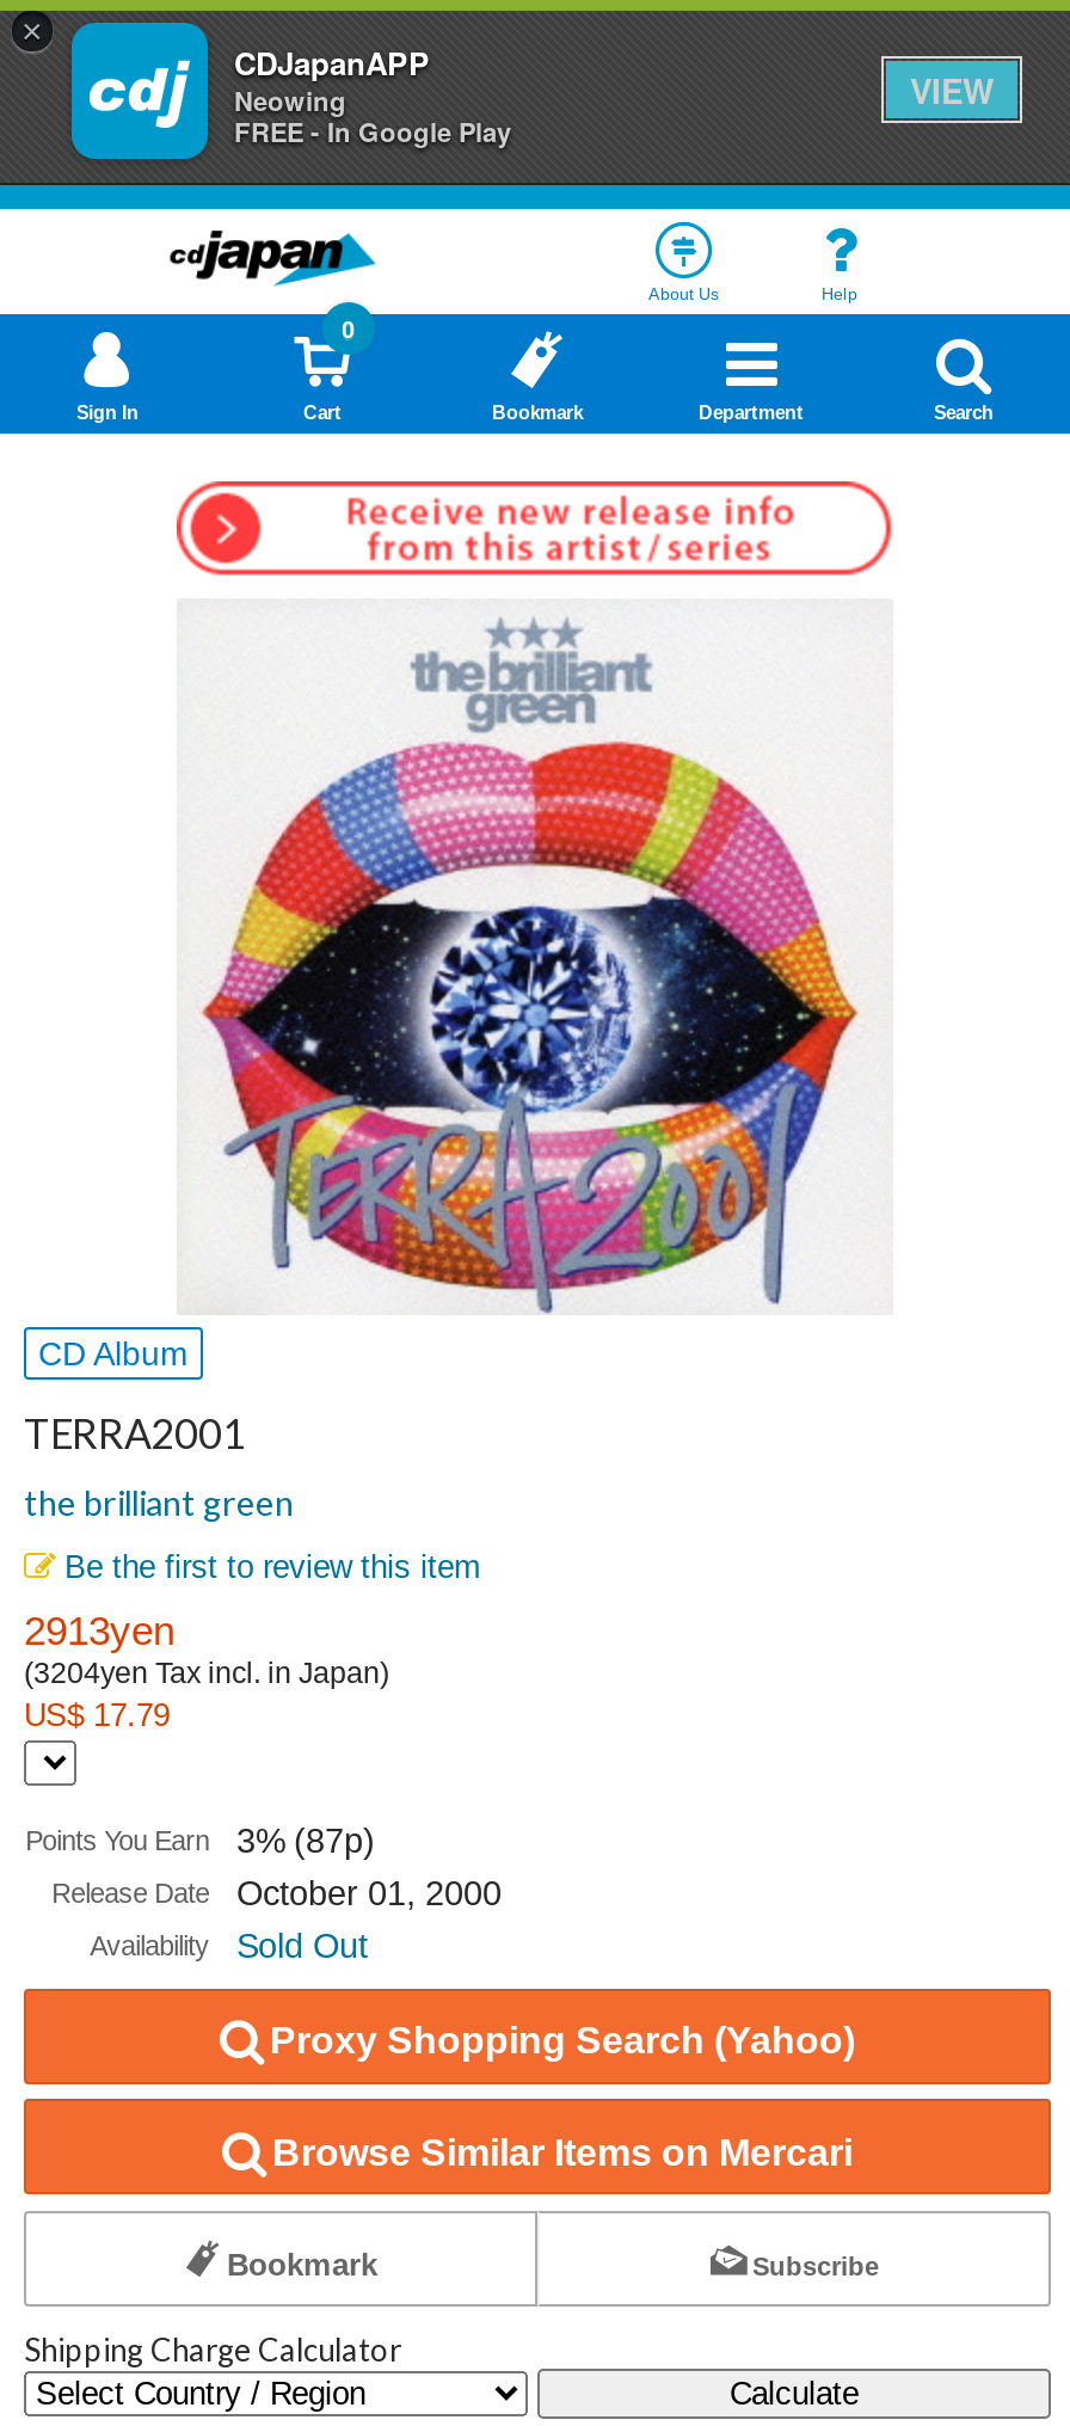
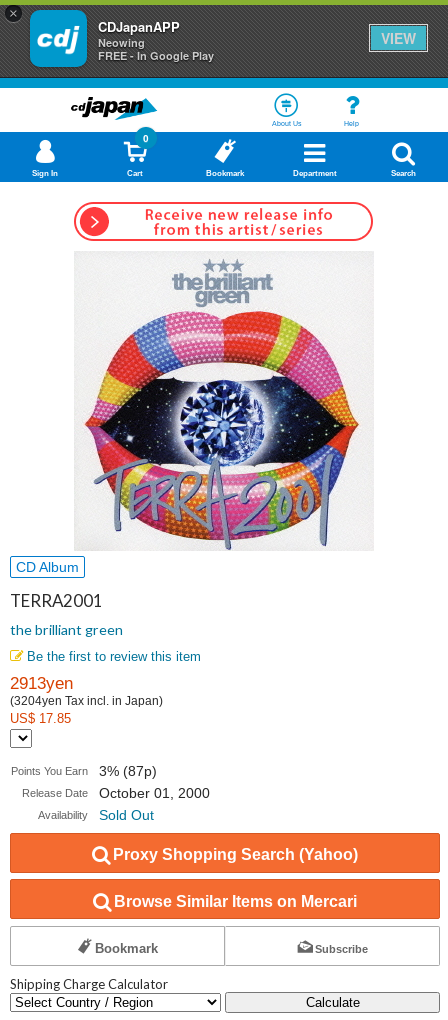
[24,1696,170,1732] US$ 17.79 -> [10,710,71,725] US$ 17.85

